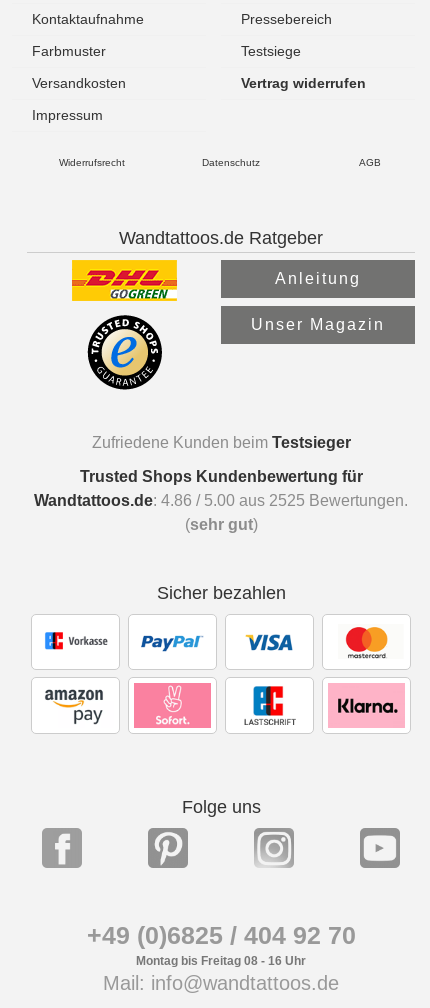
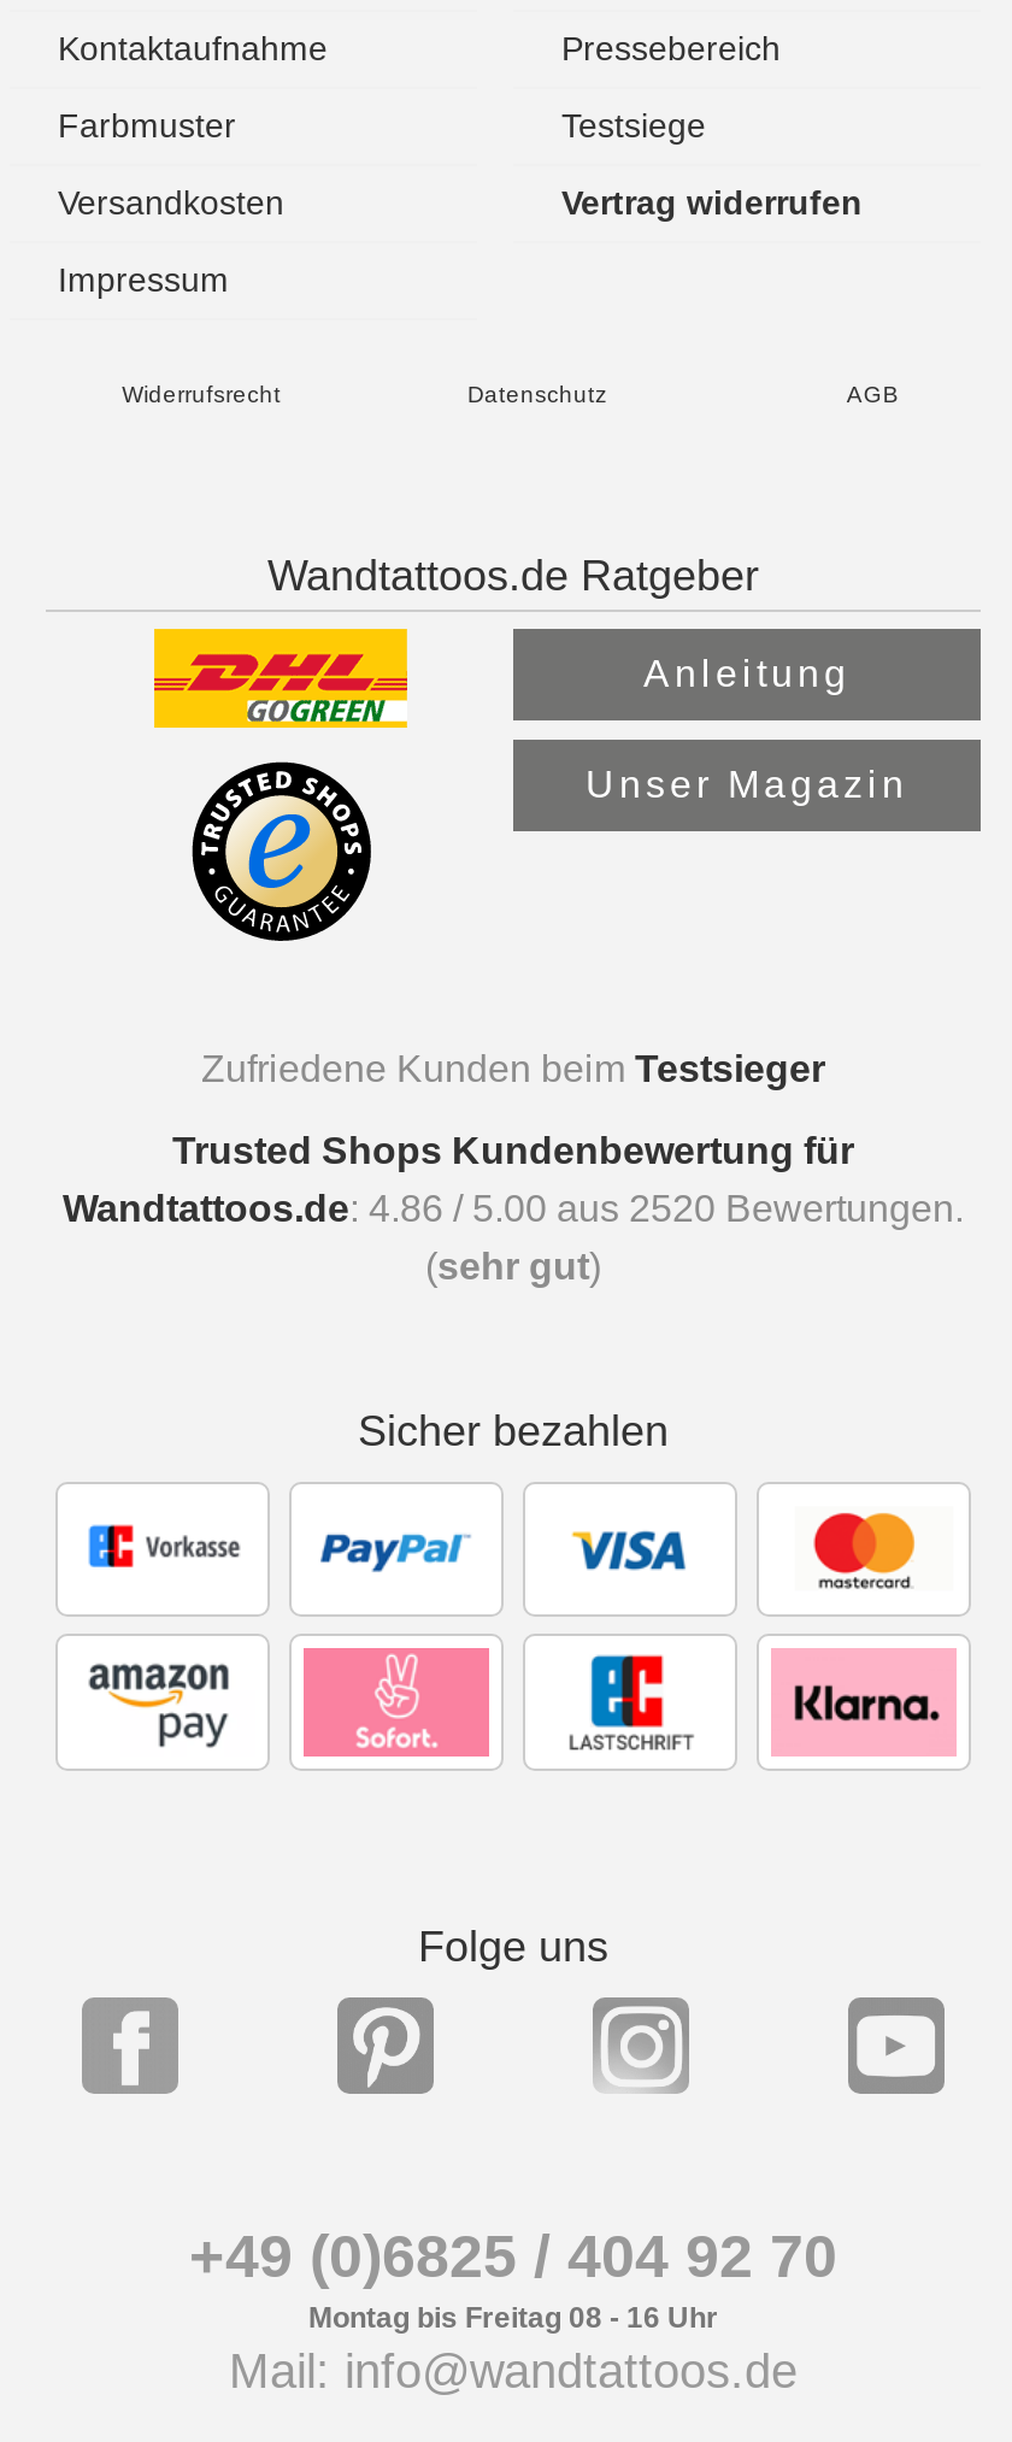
[34,492,408,509] Wandtattoos.de: 4.86 / 5.00 aus 2525 Bewertungen. -> [63,1187,964,1228] Wandtattoos.de: 4.86 / 5.00 aus 2520 Bewertungen.

